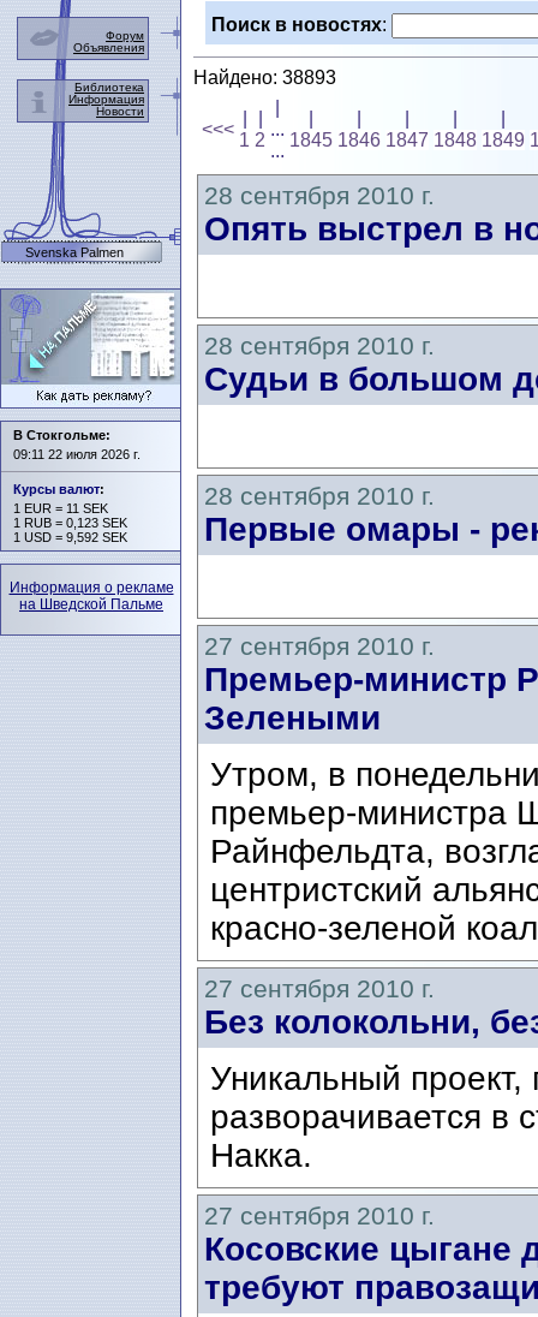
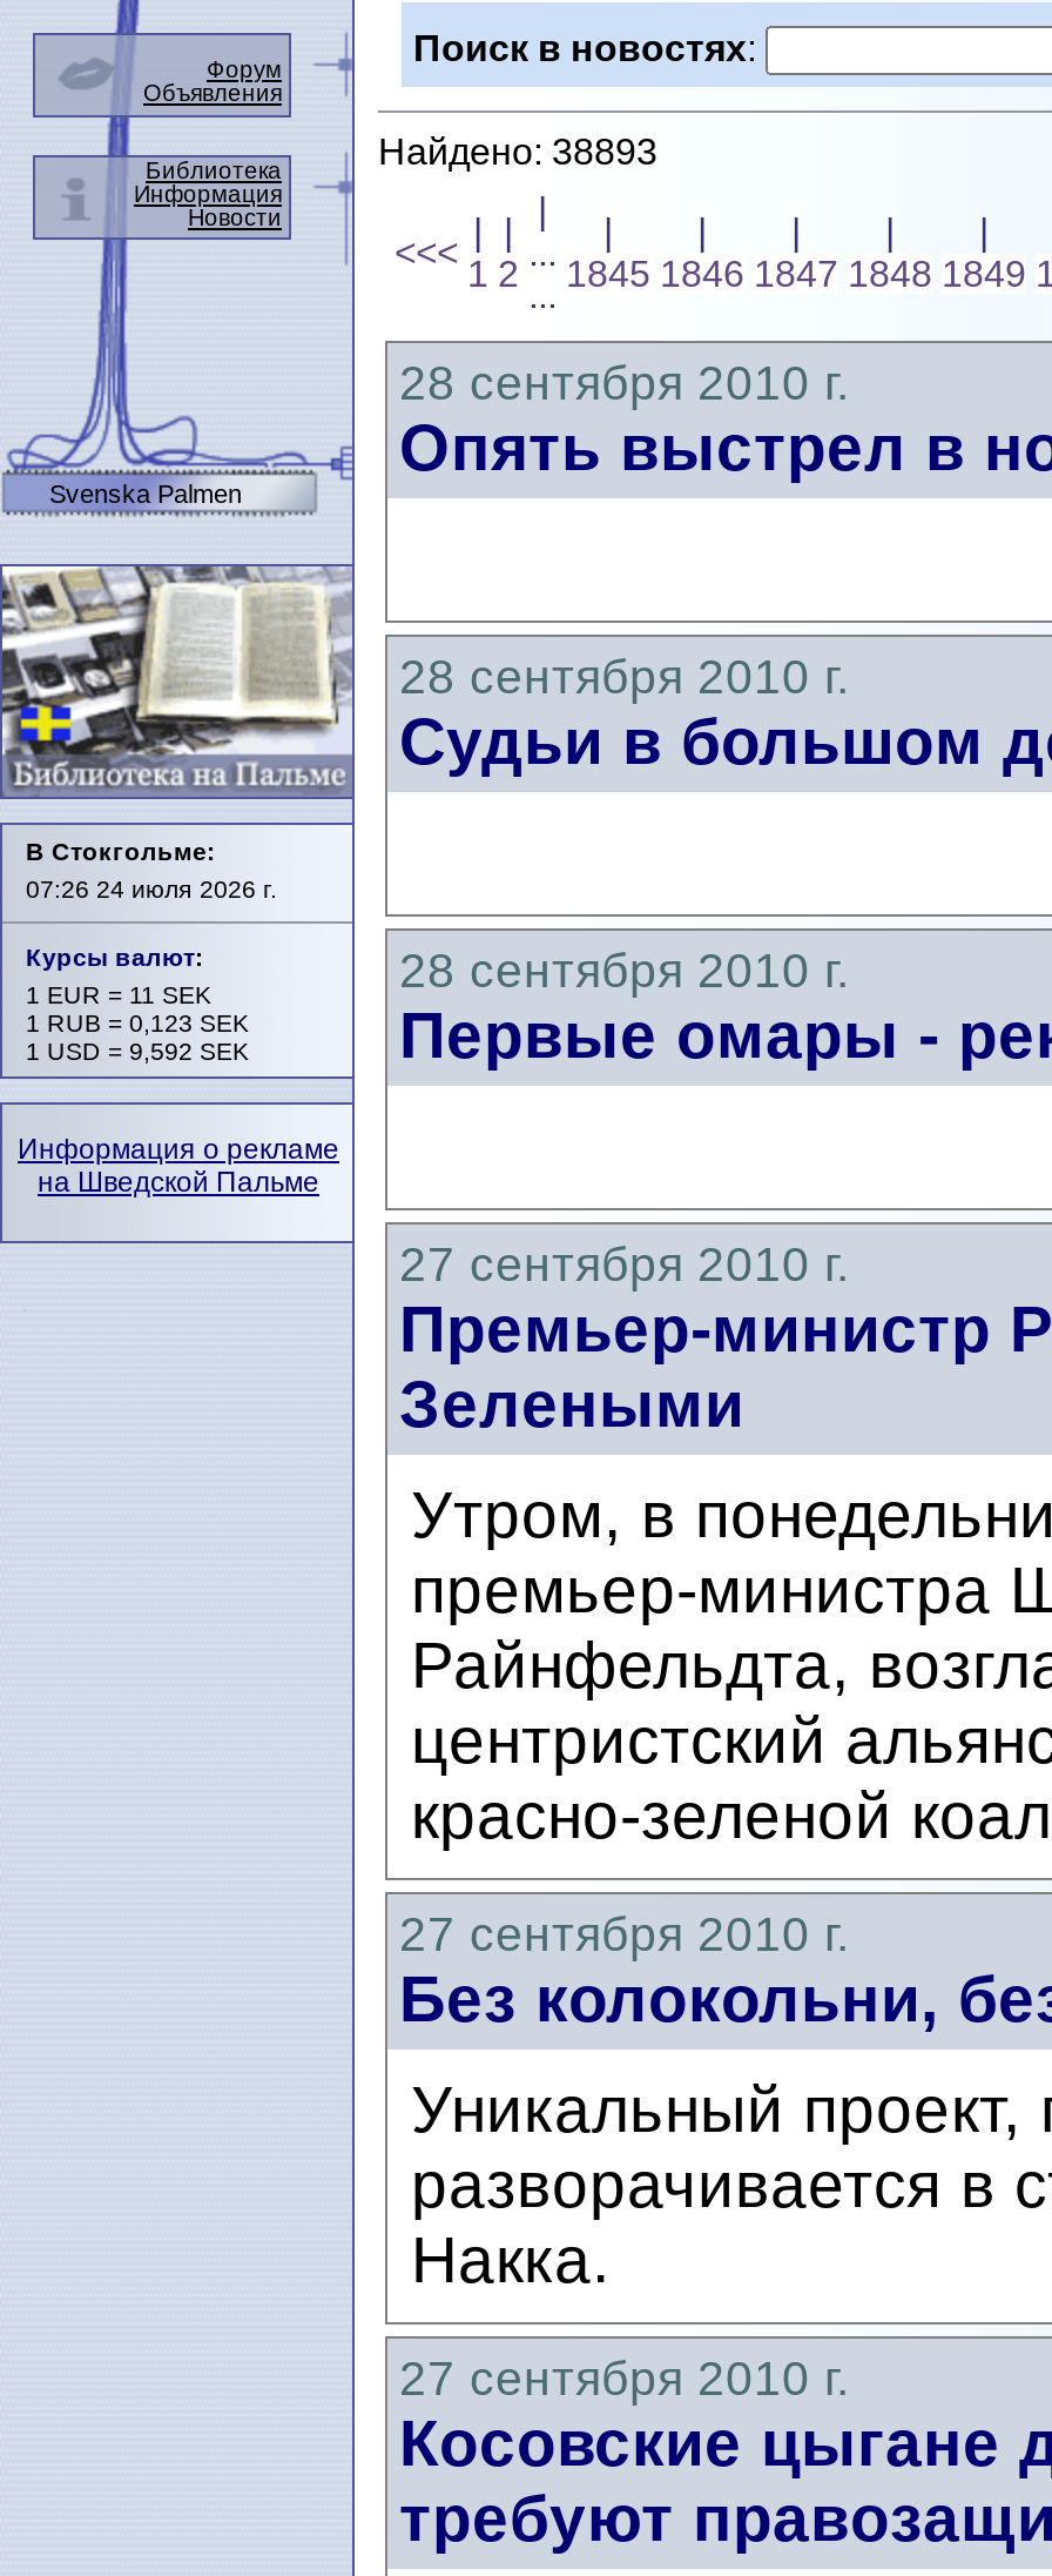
[4,288,181,461] [image] | 09:11 22 июля 2026 г. -> [7,564,355,903] [image] | 07:26 24 июля 2026 г.

